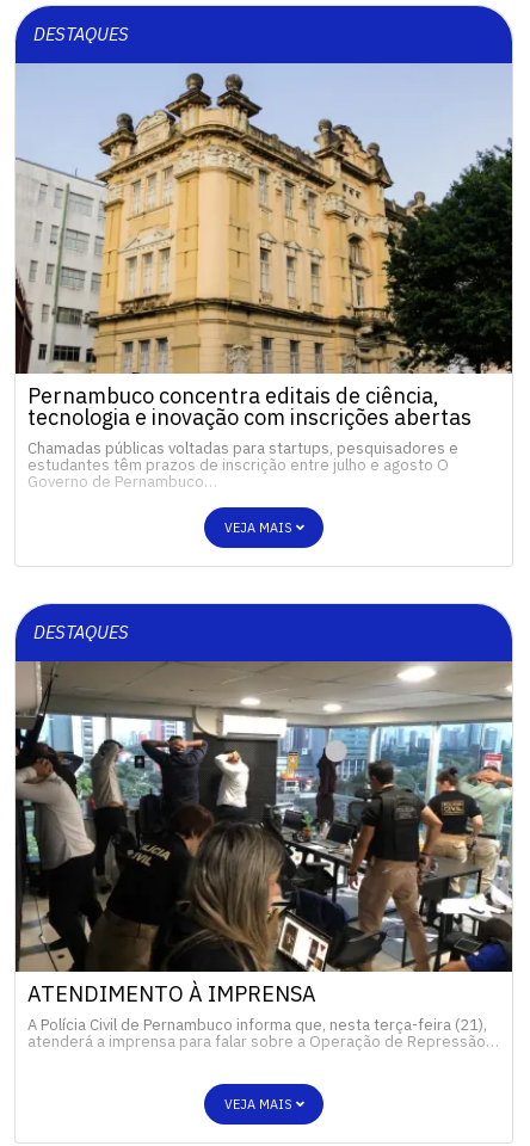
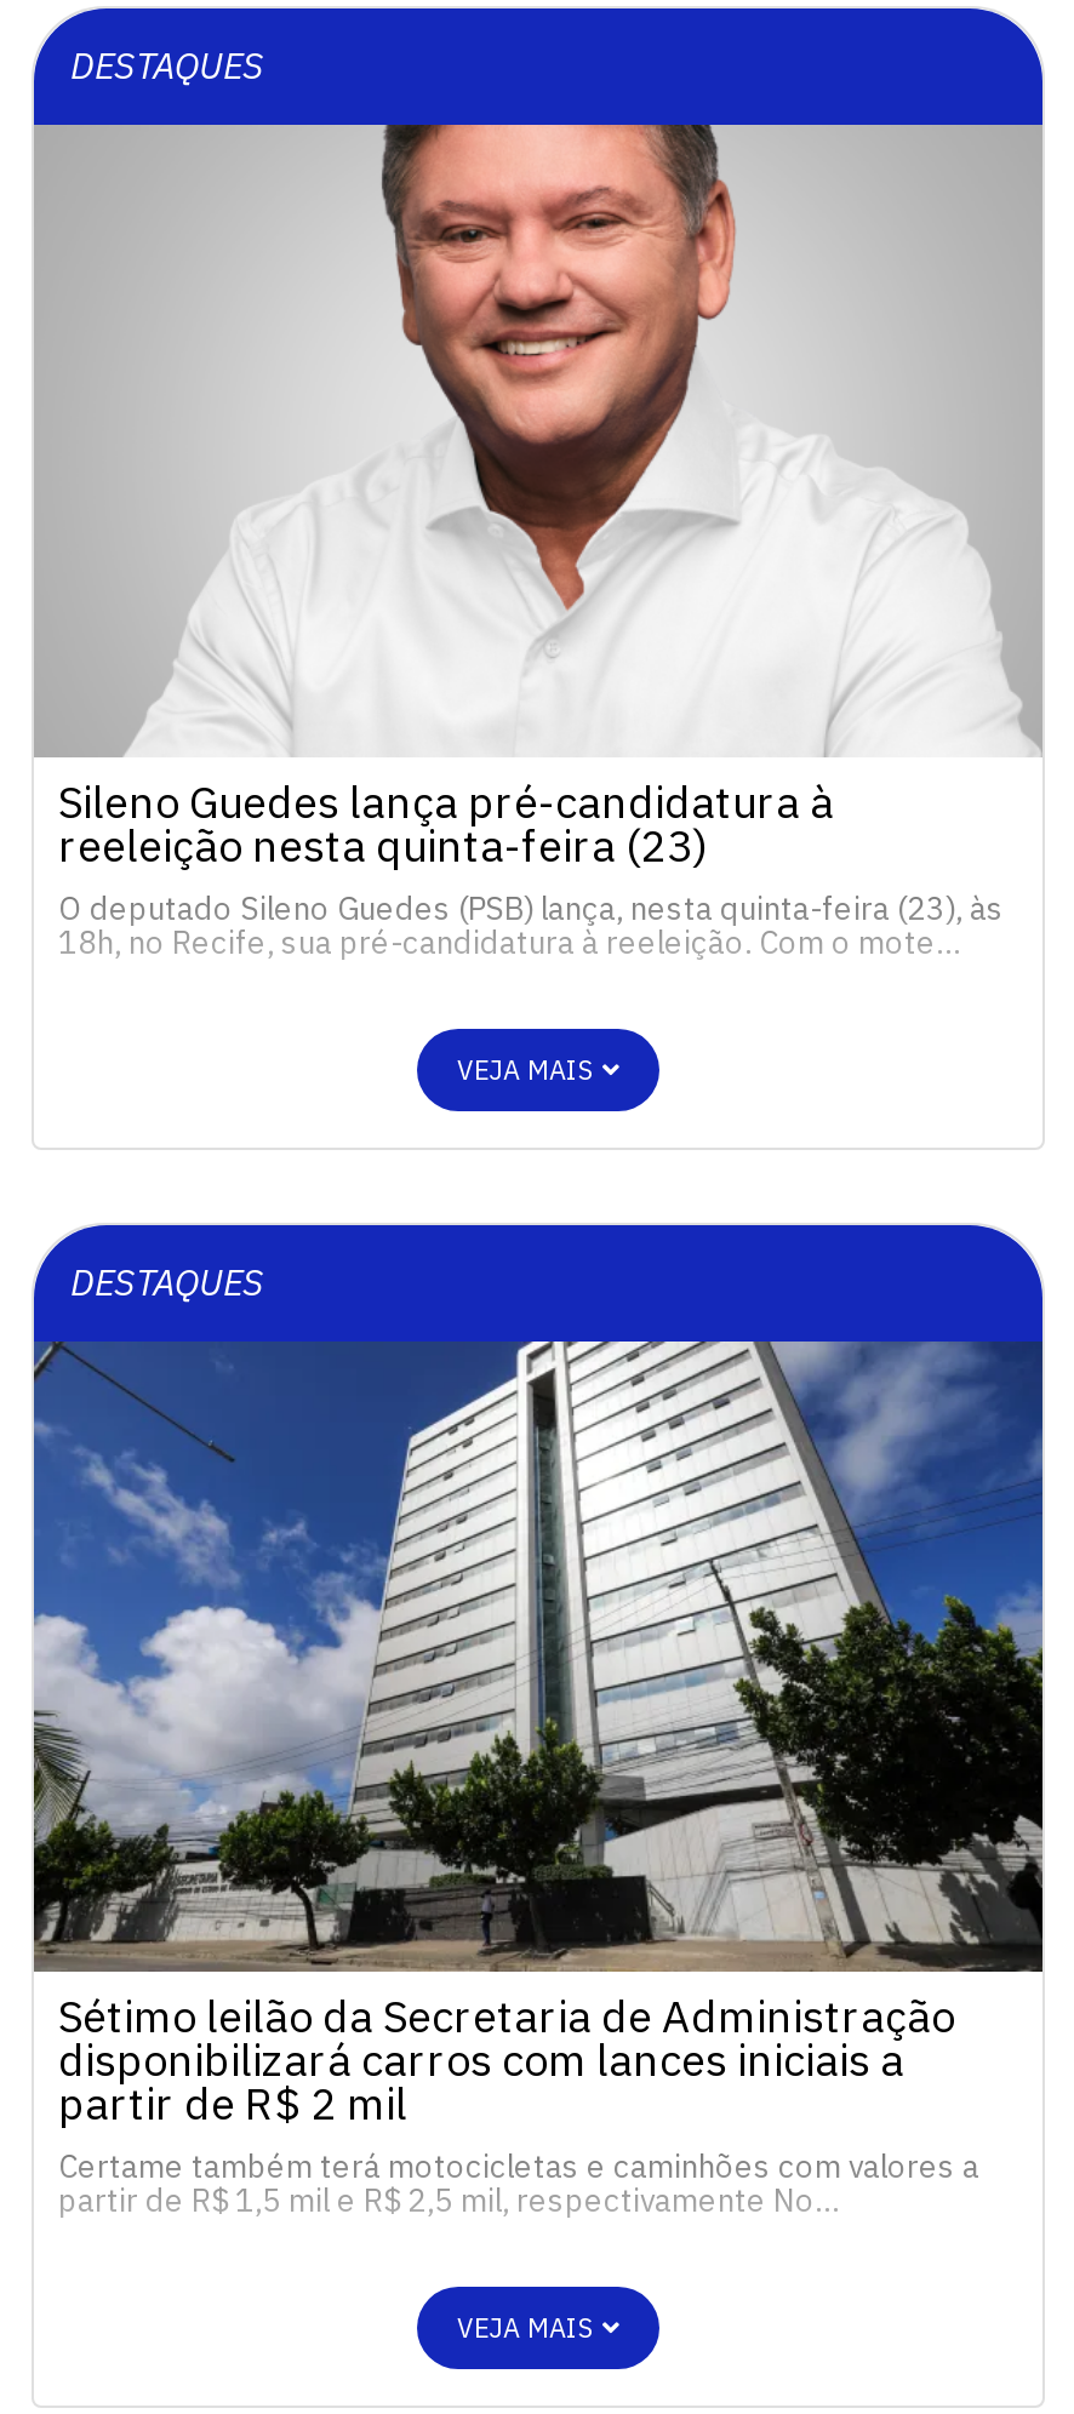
[16,62,512,492] [image] | Pernambuco concentra editais de ciência, | tecnologia e inovação com inscrições abertas | Chamadas públicas voltadas para startups, pesquisadores e | estudantes têm prazos de inscrição entre julho e agosto O | Governo de Pernambuco… -> [34,122,1042,962] [image] | Sileno Guedes lança pré-candidatura à | reeleição nesta quinta-feira (23) | O deputado Sileno Guedes (PSB) lança, nesta quinta-feira (23), às | 18h, no Recife, sua pré-candidatura à reeleição. Com o mote…
[14,660,513,1051] [image] | ATENDIMENTO À IMPRENSA | A Polícia Civil de Pernambuco informa que, nesta terça-feira (21), | atenderá a imprensa para falar sobre a Operação de Repressão… -> [32,1339,1045,2222] [image] | Sétimo leilão da Secretaria de Administração | disponibilizará carros com lances iniciais a | partir de R$ 2 mil | Certame também terá motocicletas e caminhões com valores a | partir de R$ 1,5 mil e R$ 2,5 mil, respectivamente No…

